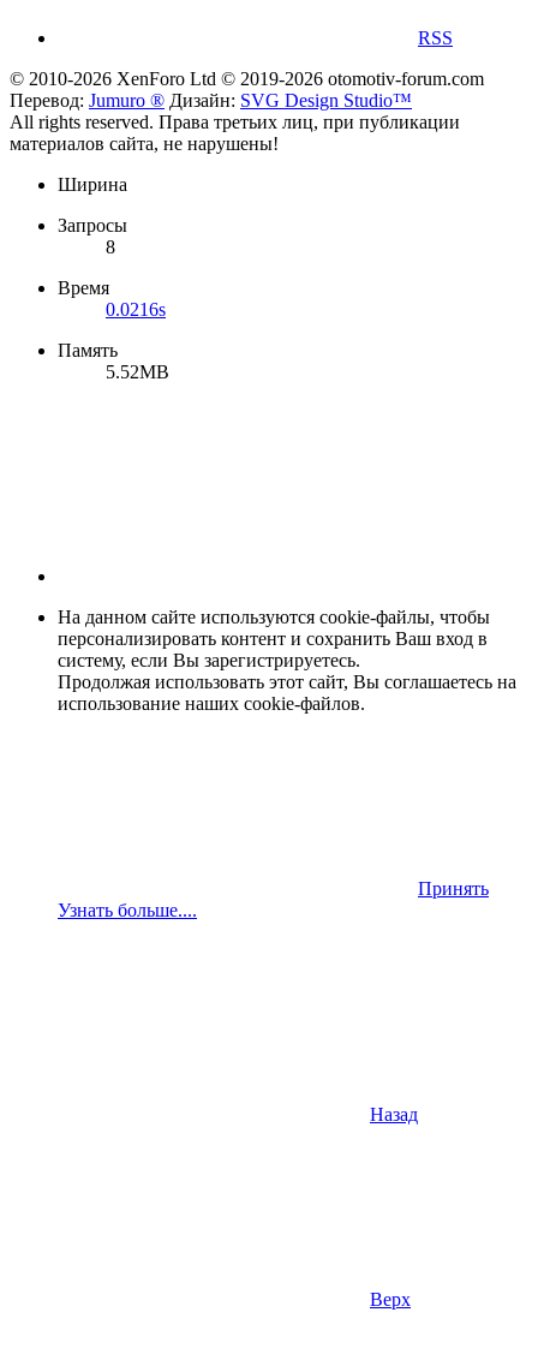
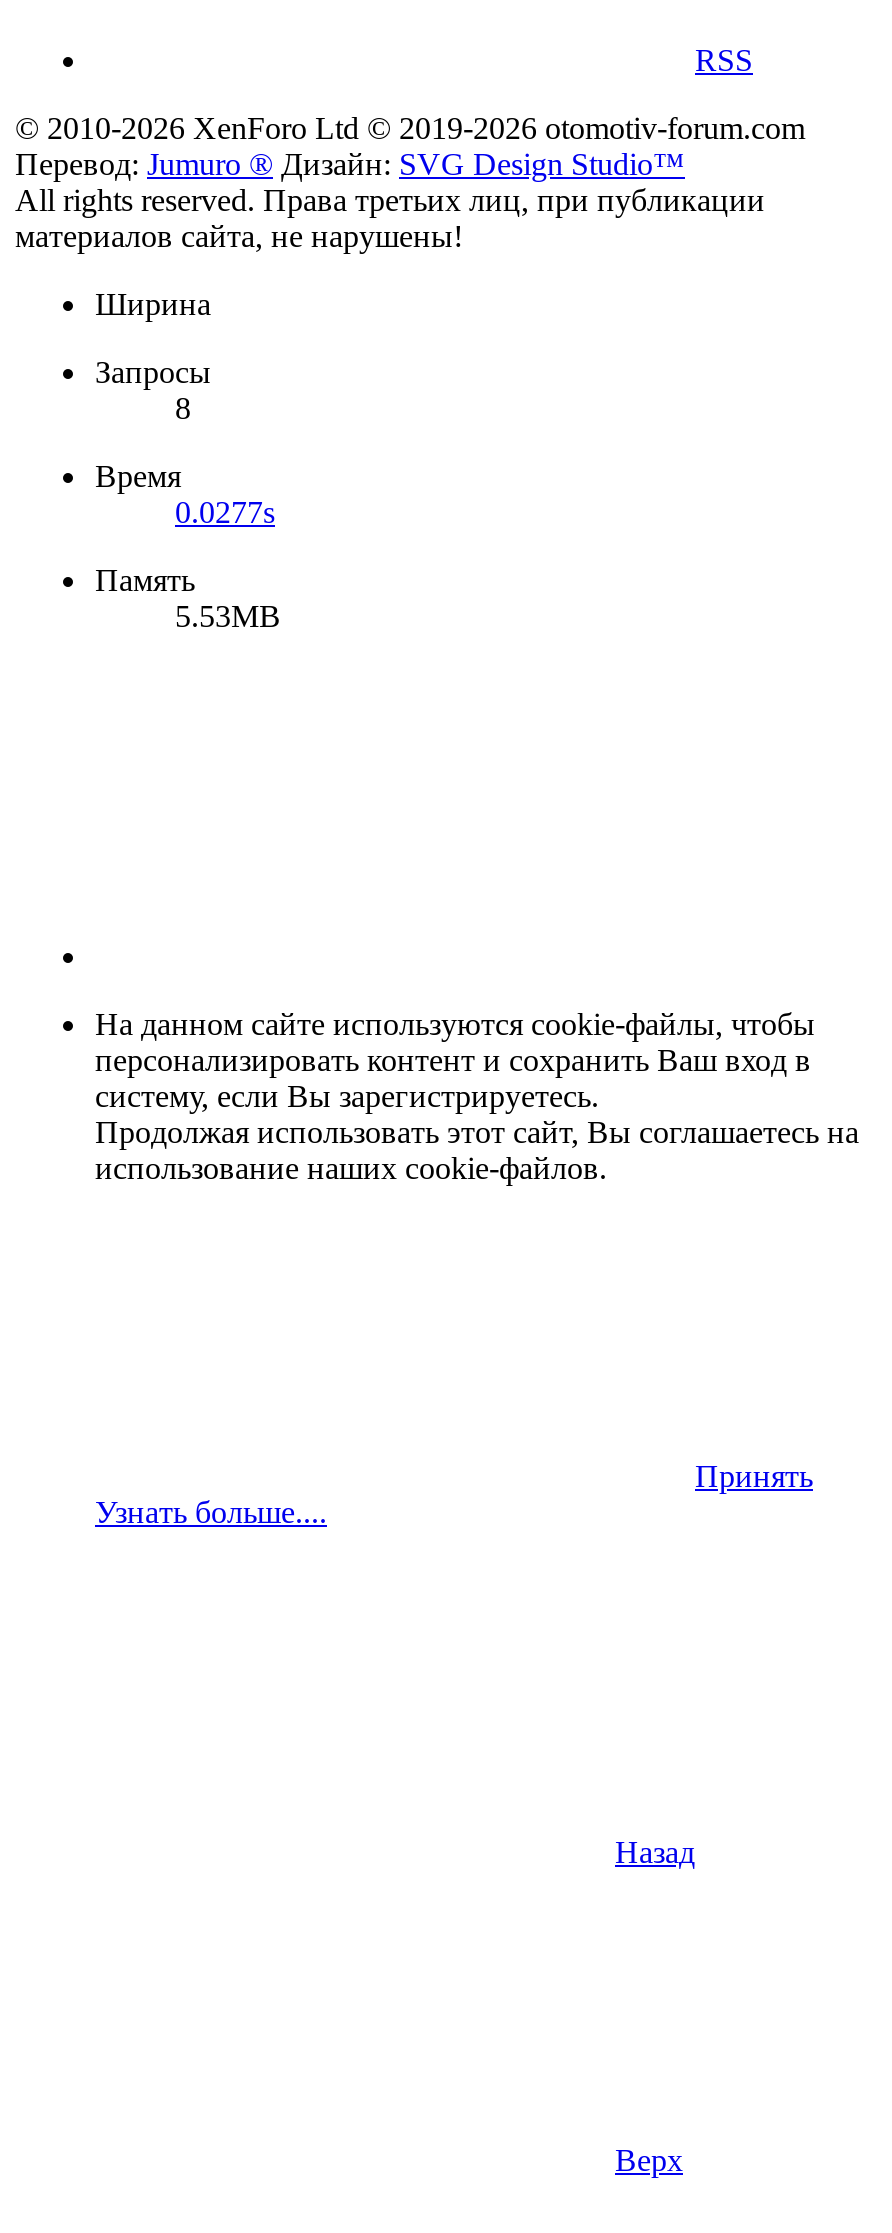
[106,299,166,319] 0.0216s -> [175,494,275,528] 0.0277s
[106,361,169,382] 5.52MB -> [175,598,281,632] 5.53MB

